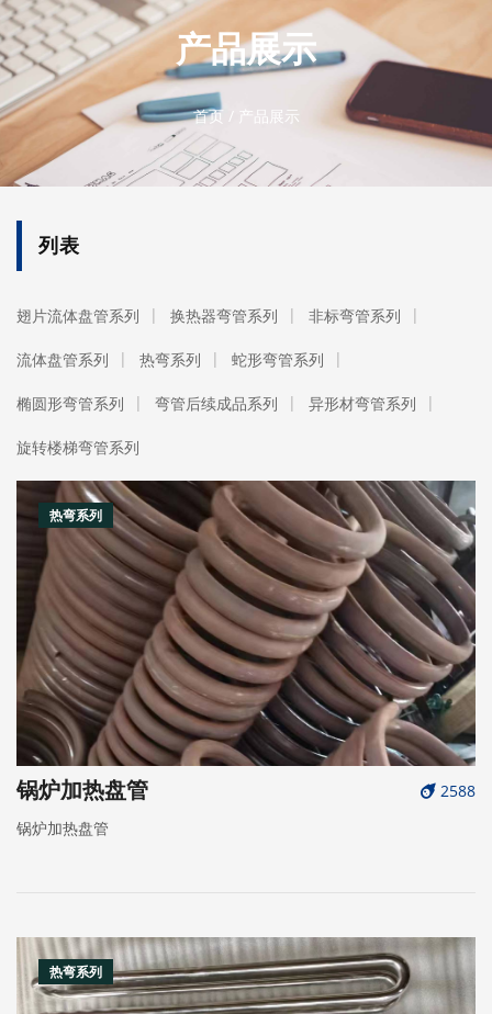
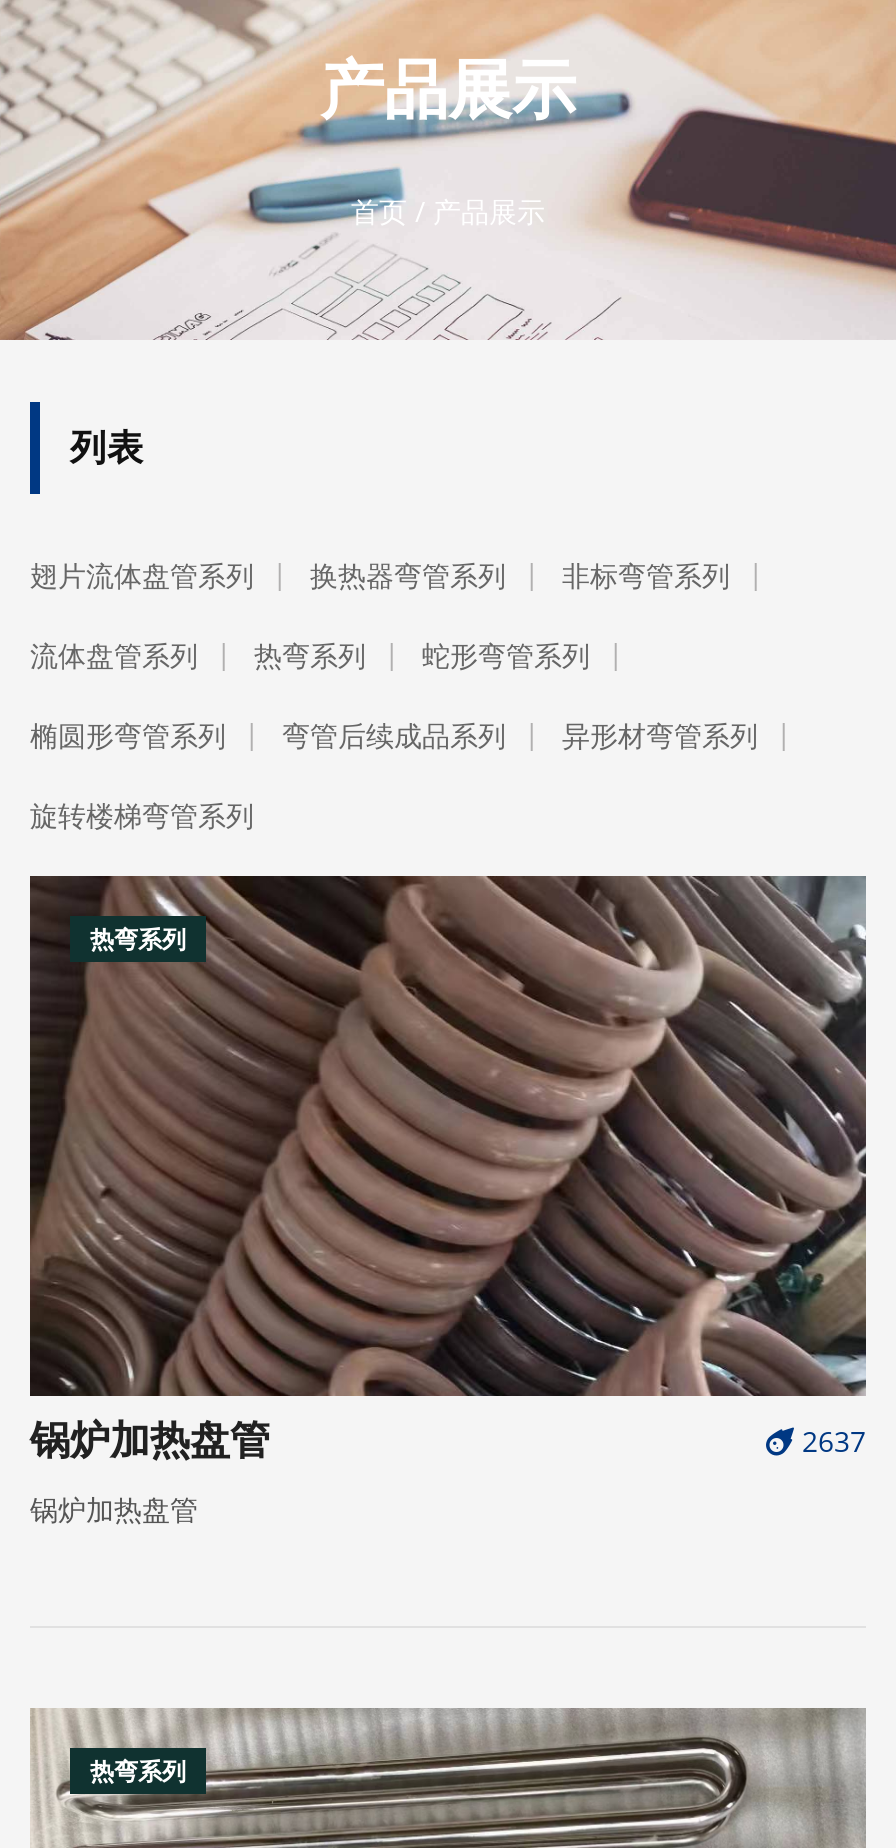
[436,780,476,801] 2588 -> [794,1422,866,1460] 2637

